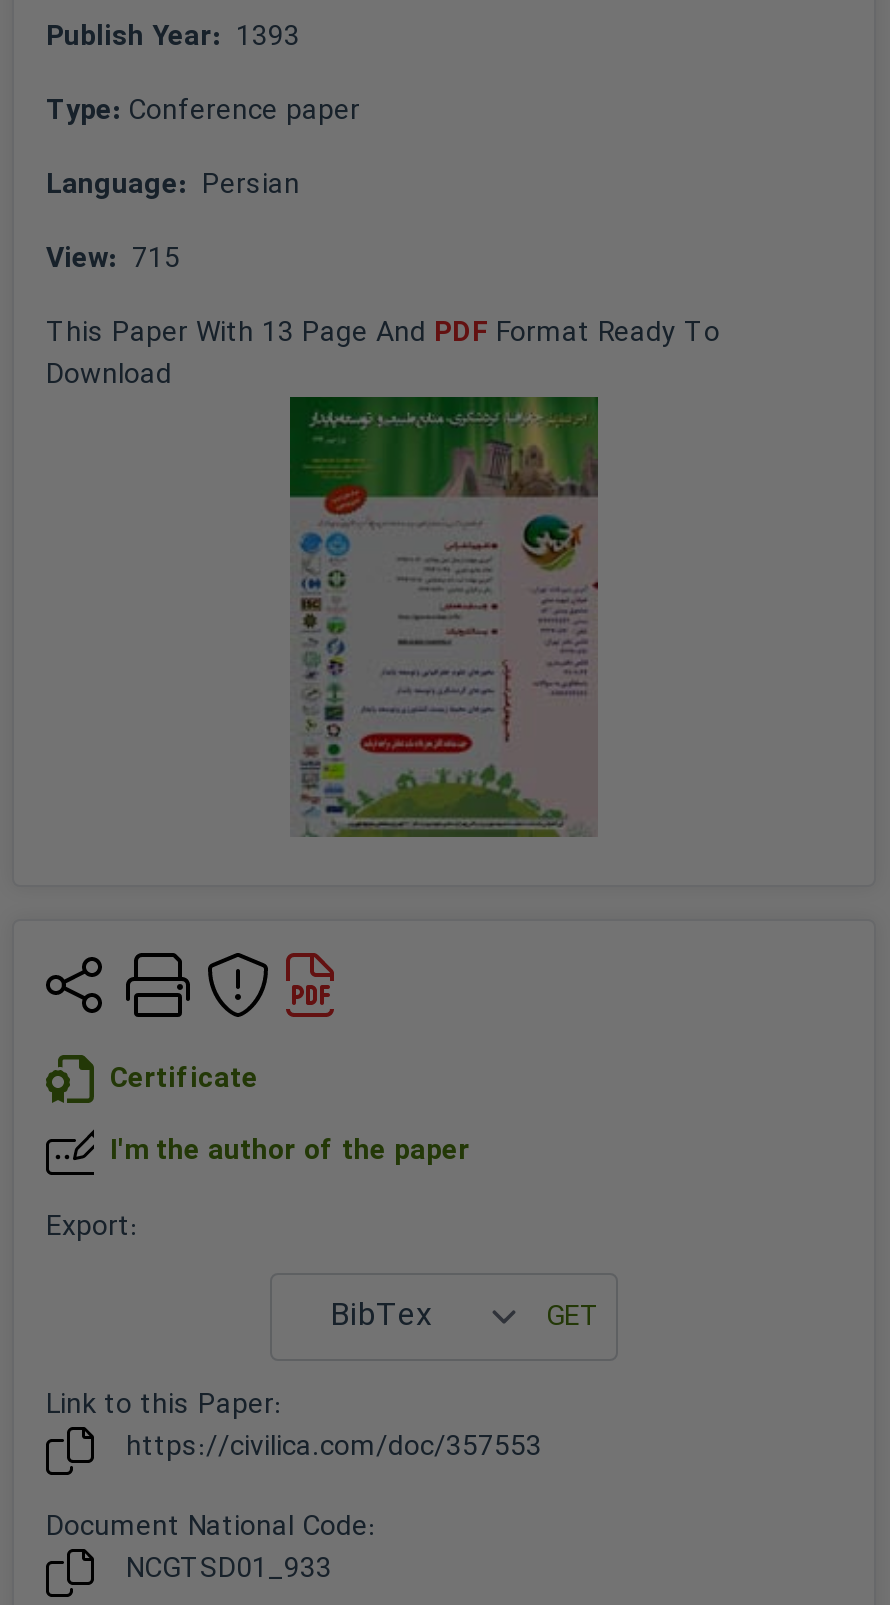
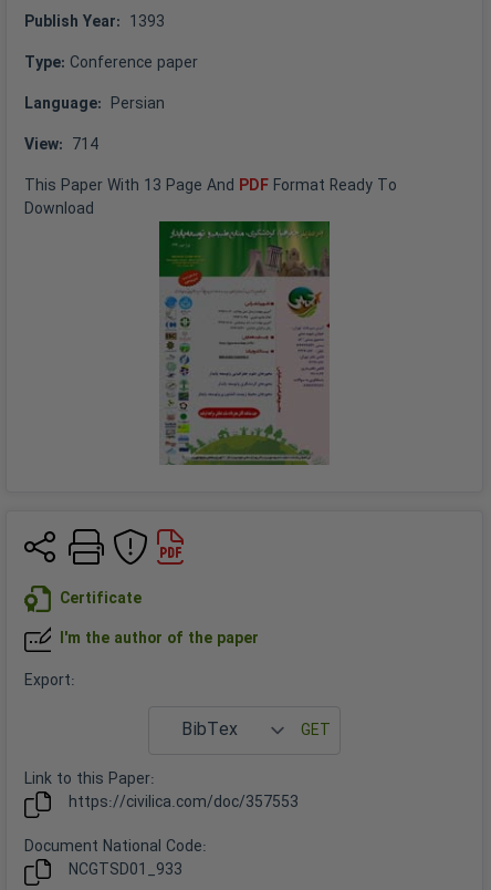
[46,237,180,281] View: 715 -> [24,133,98,157] View: 714

